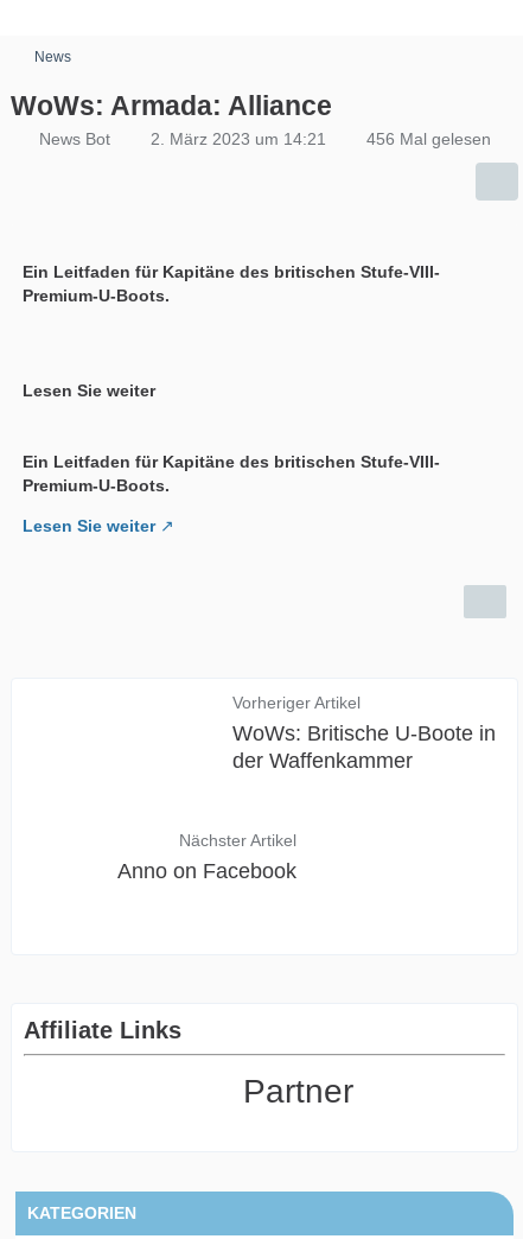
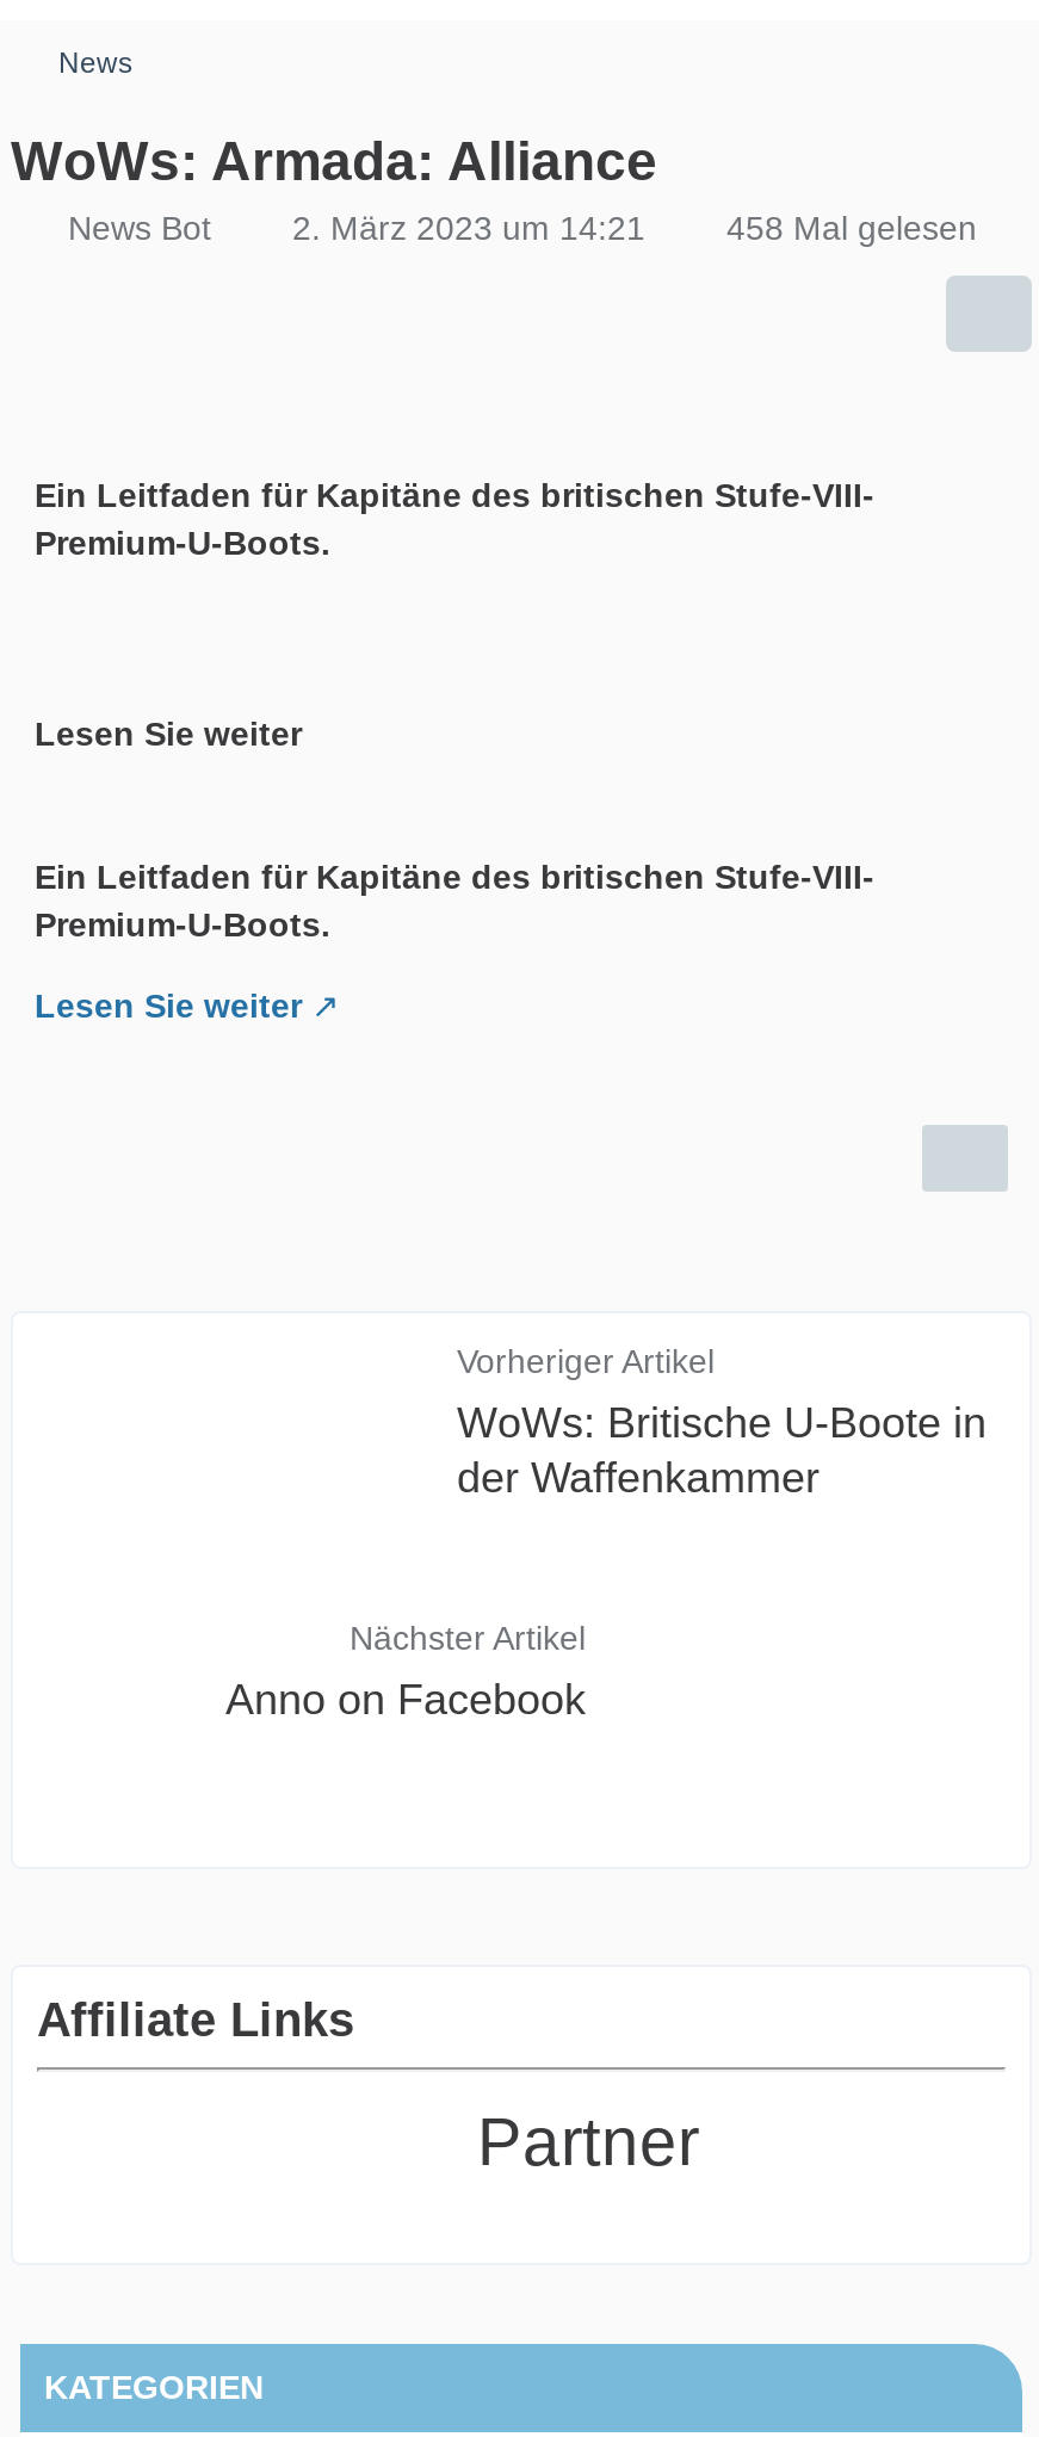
[151,129,491,148] 2. März 2023 um 14:21 456 Mal gelesen -> [292,209,977,247] 2. März 2023 um 14:21 458 Mal gelesen

